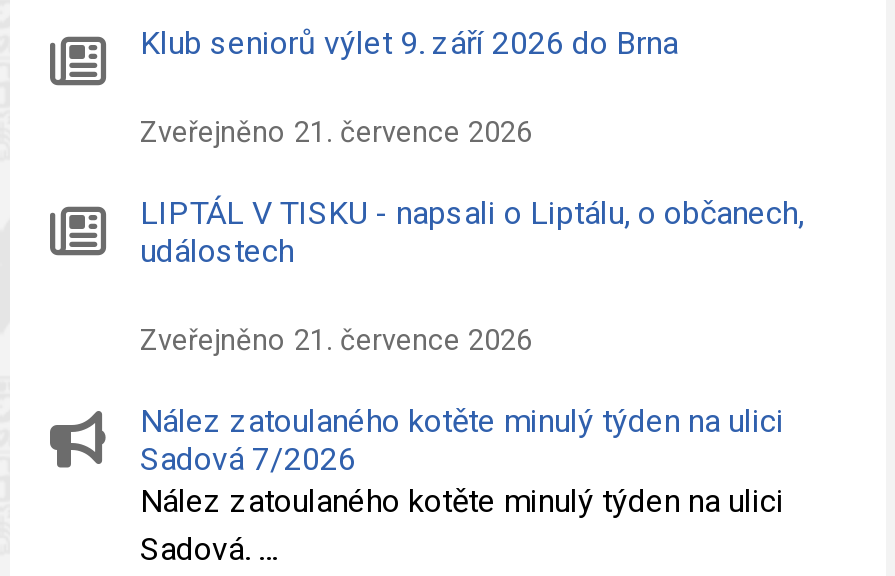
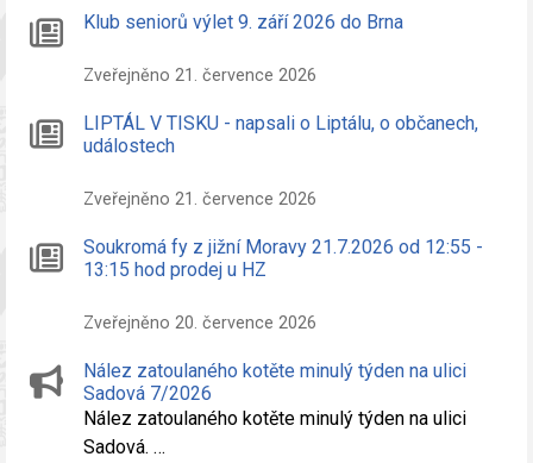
none -> [83,236,483,333] Soukromá fy z jižní Moravy 21.7.2026 od 12:55 - | 13:15 hod prodej u HZ | Zveřejněno 20. července 2026

